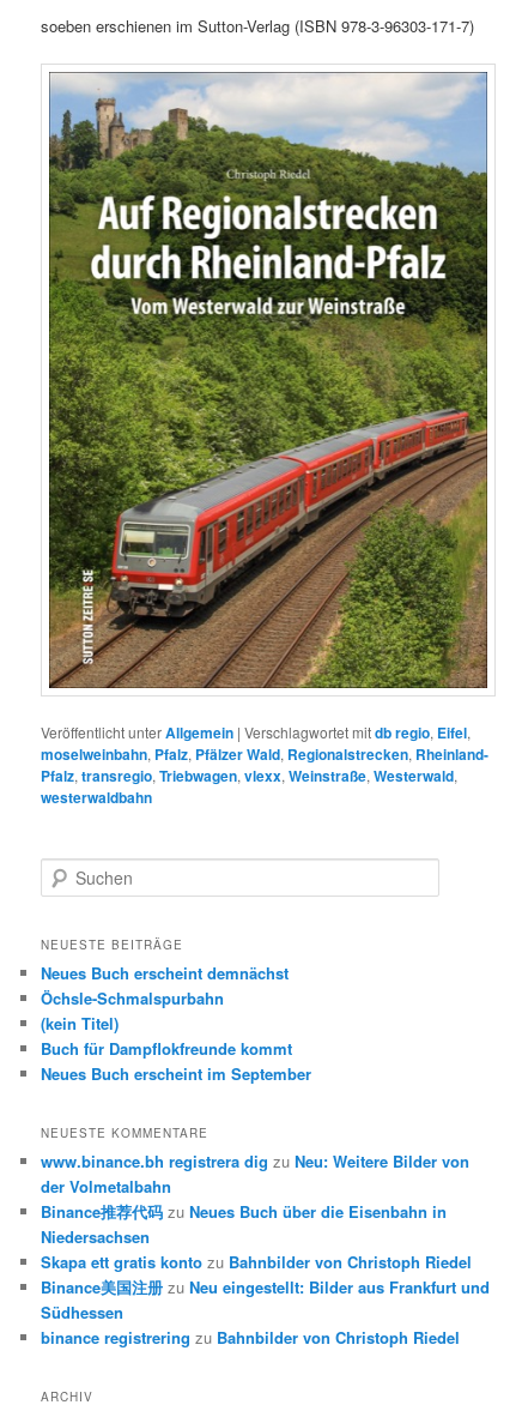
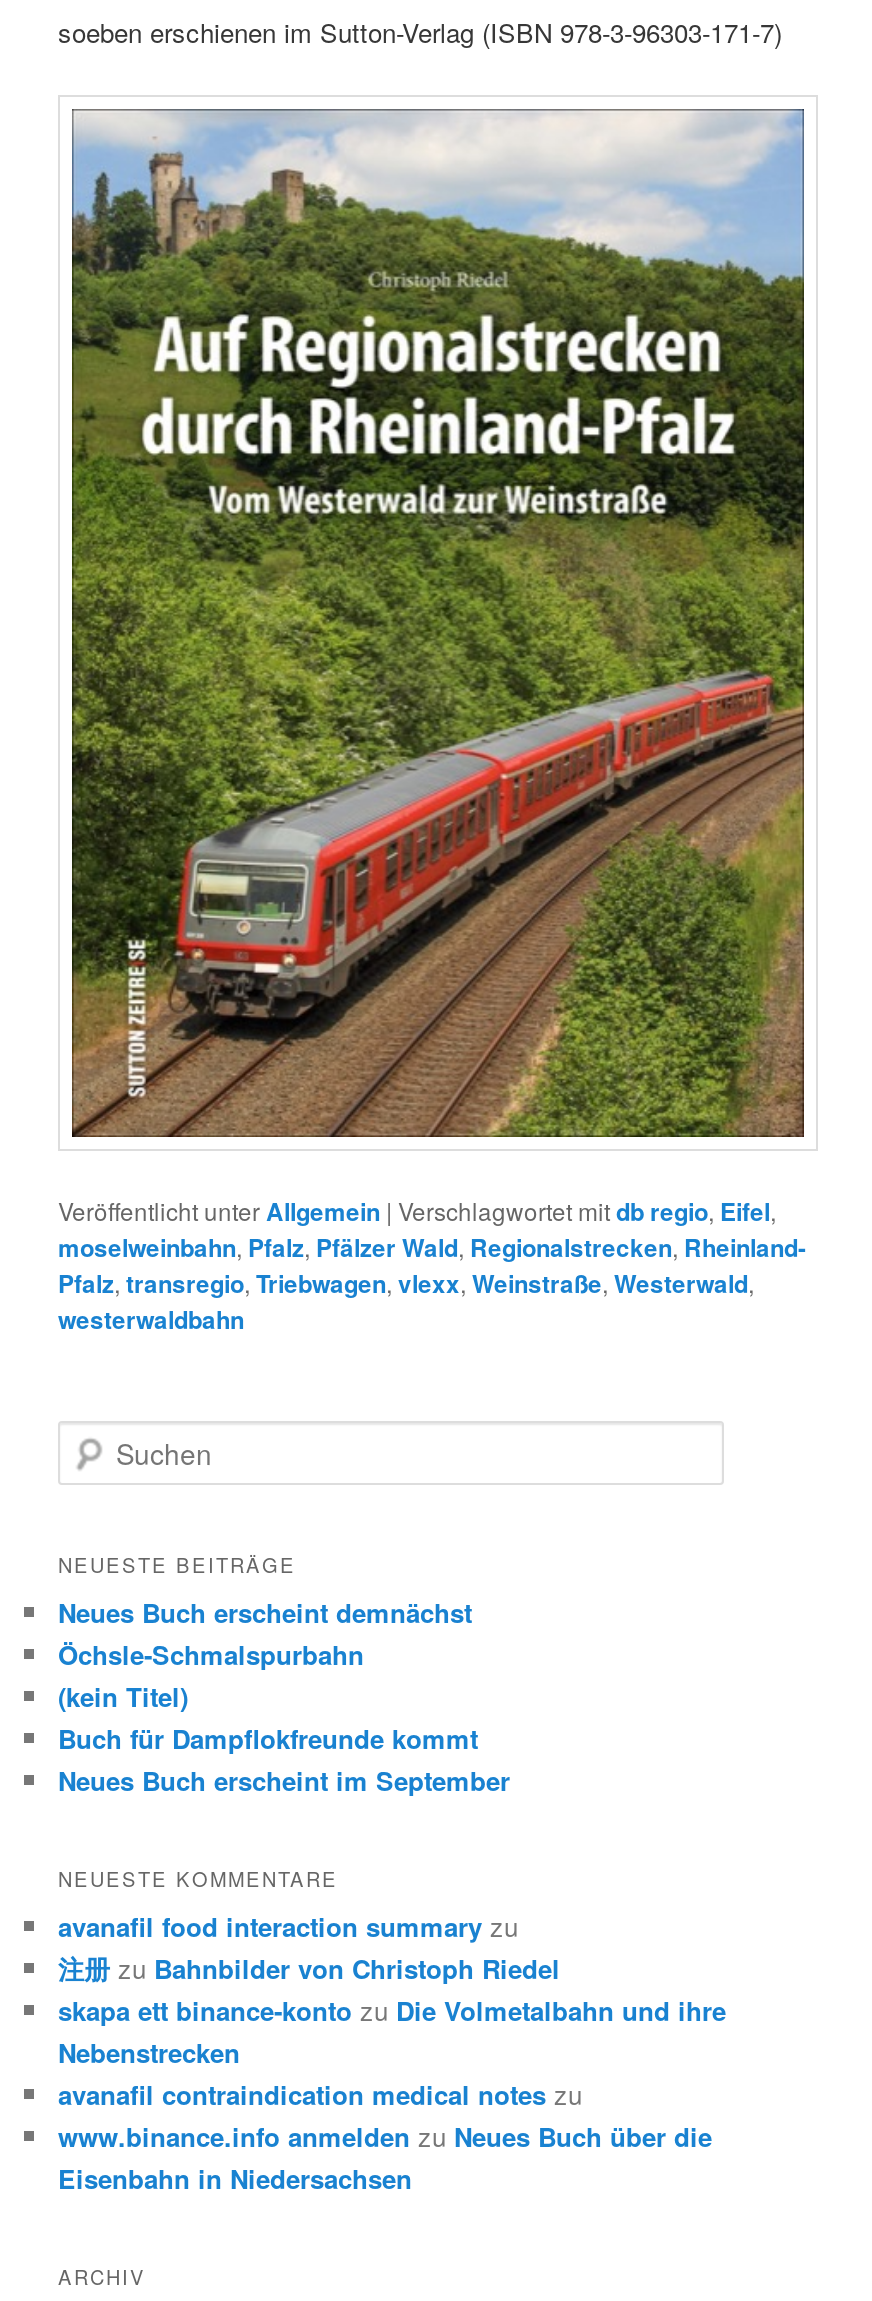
[41,1150,490,1349] www.binance.bh registrera dig zu Neu: Weitere Bilder von | der Volmetalbahn | Binance推荐代码zu Neues Buch über die Eisenbahn in | Niedersachsen | Skapa ett gratis konto zu Bahnbilder von Christoph Riedel | Binance美国注册zu Neu eingestellt: Bilder aus Frankfurt und | Südhessen | binance registrering zu Bahnbilder von Christoph Riedel -> [58,1907,726,2197] avanafil food interaction summary zu | 注册zu Bahnbilder von Christoph Riedel | skapa ett binance-konto zu Die Volmetalbahn und ihre | Nebenstrecken | avanafil contraindication medical notes zu | www.binance.info anmelden zu Neues Buch über die | Eisenbahn in Niedersachsen

